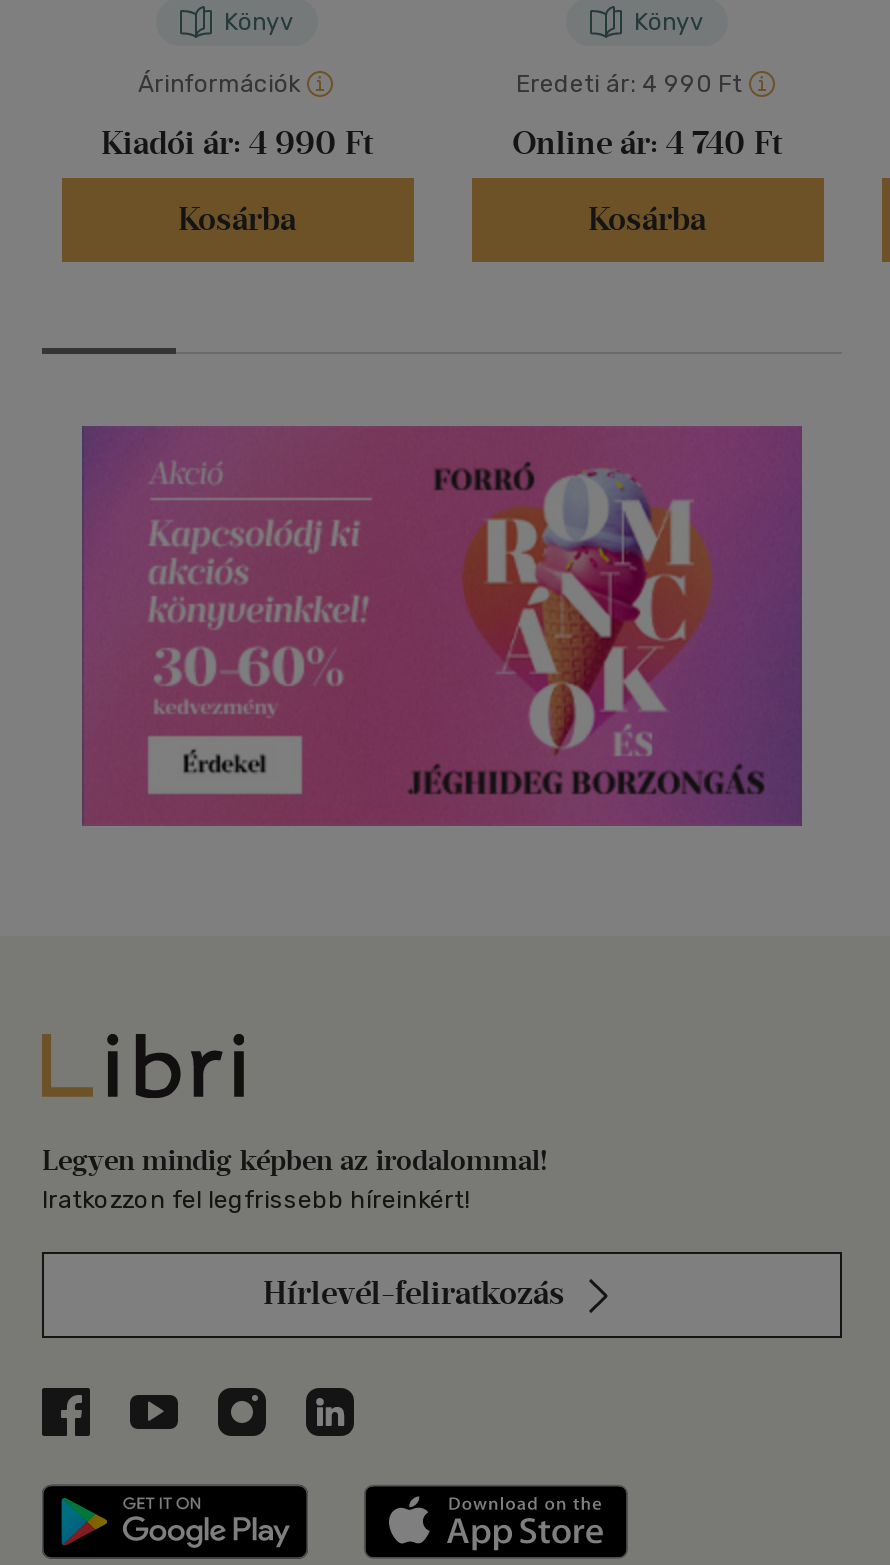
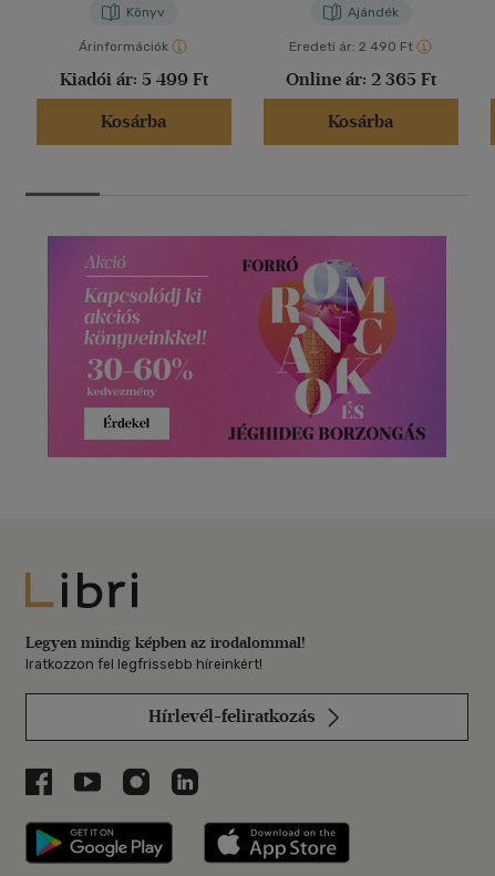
[634,9,704,37] Könyv -> [347,5,398,20] Ajándék
[516,71,742,99] Eredeti ár: 4 990 Ft -> [288,39,412,55] Eredeti ár: 2 490 Ft
[101,125,373,163] Kiadói ár: 4 990 Ft -> [59,69,208,90] Kiadói ár: 5 499 Ft
[512,125,782,163] Online ár: 4 740 Ft -> [285,69,436,90] Online ár: 2 365 Ft

